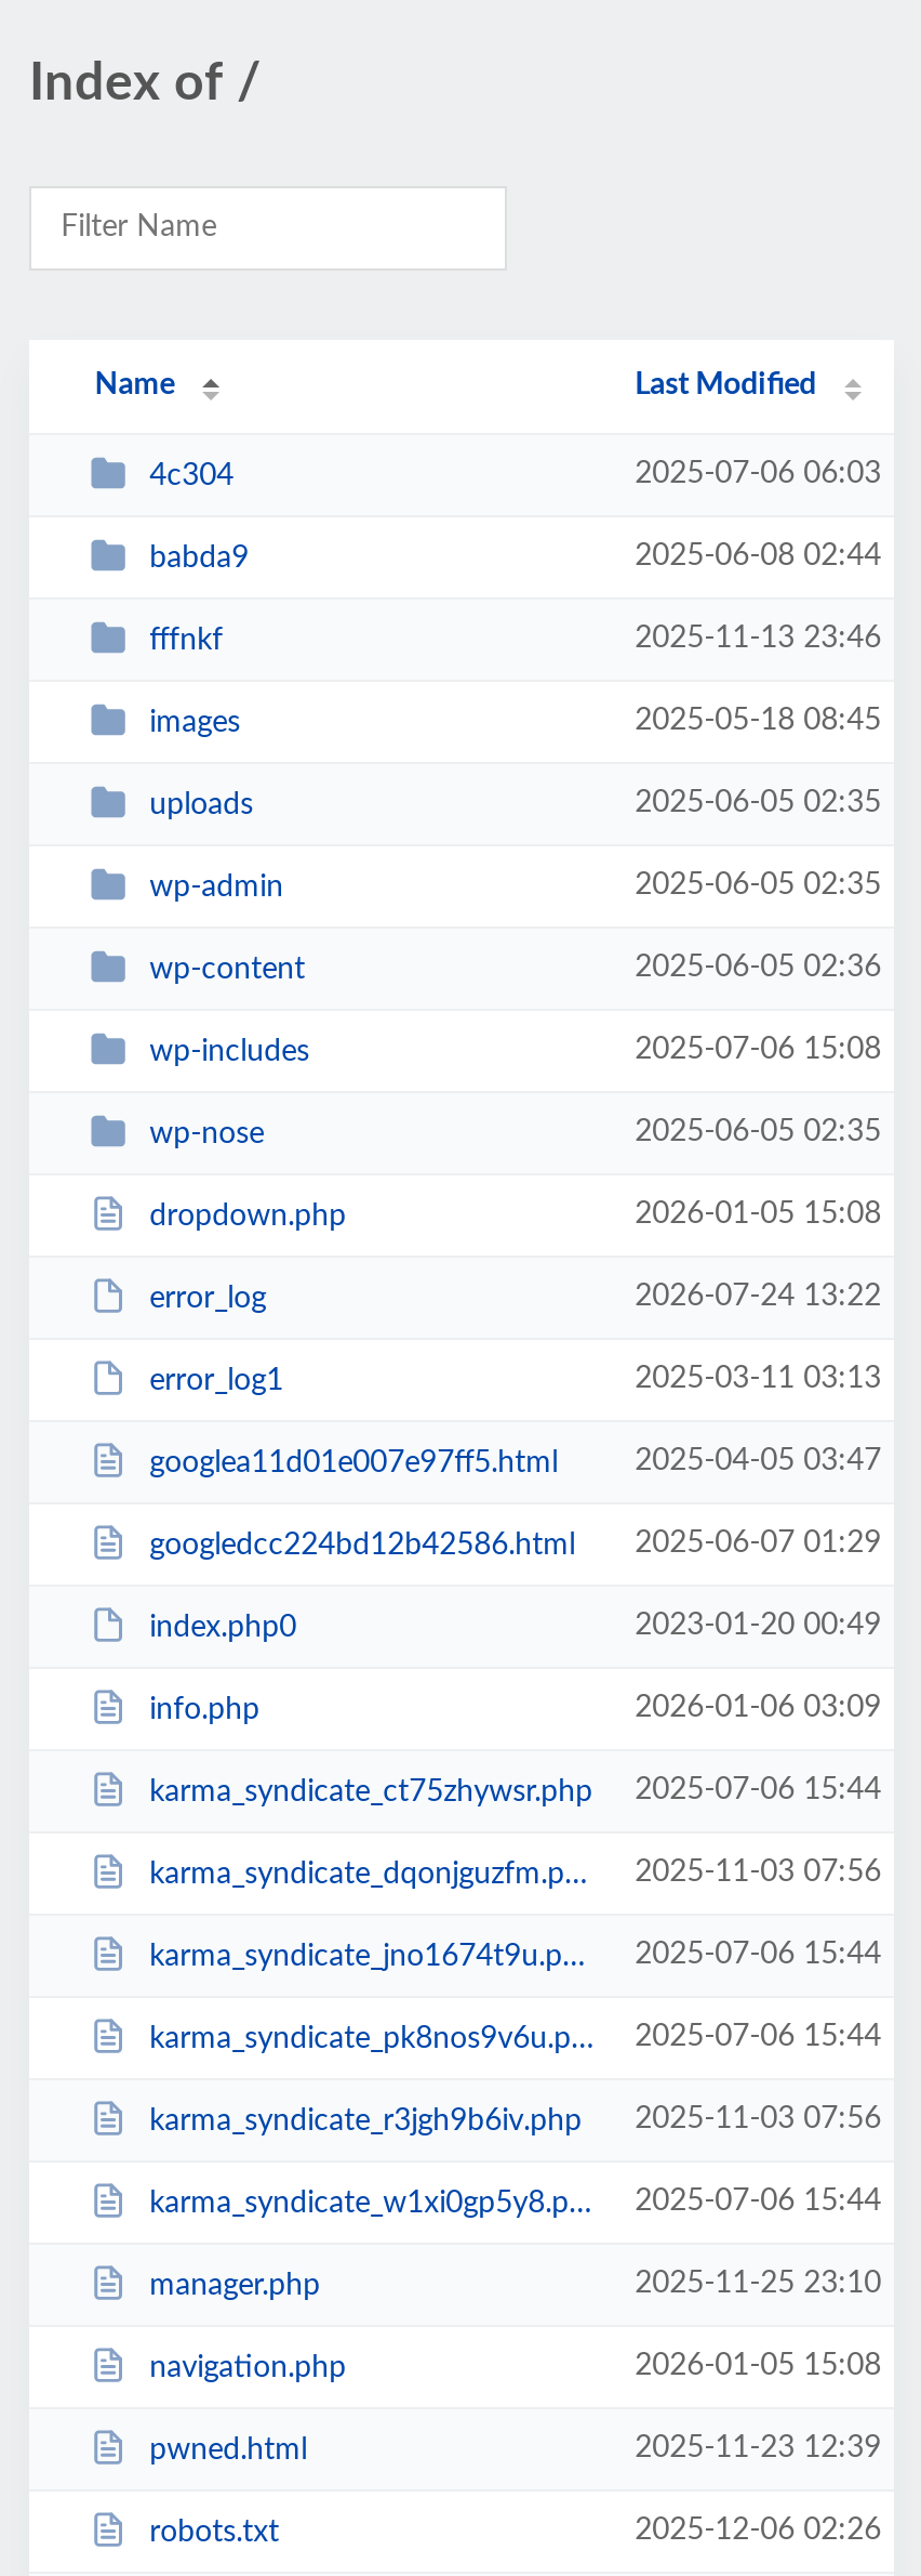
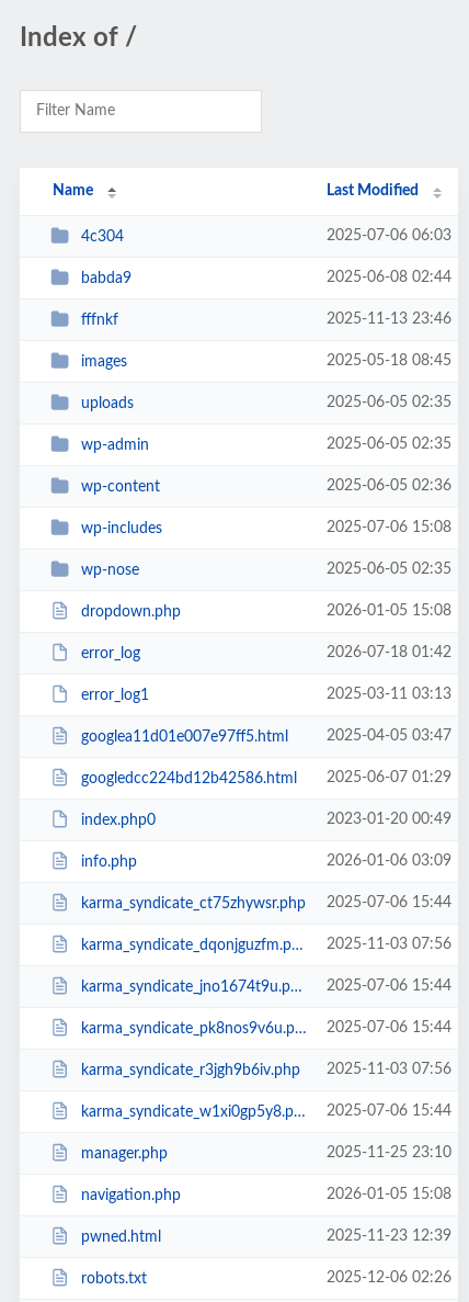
[635,1282,881,1312] 2026-07-24 13:22 -> [327,645,452,660] 2026-07-18 01:42

